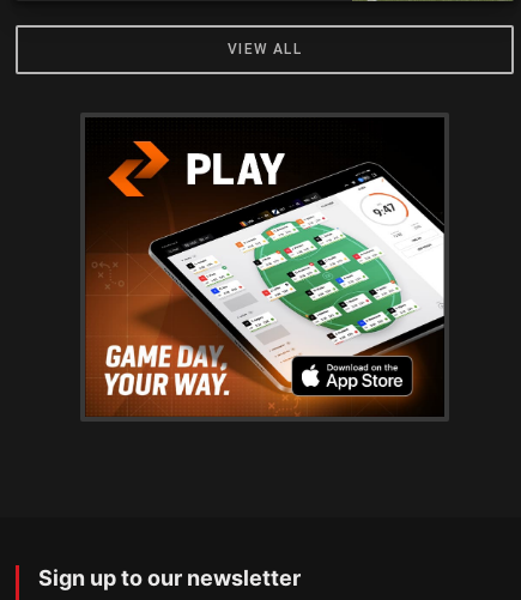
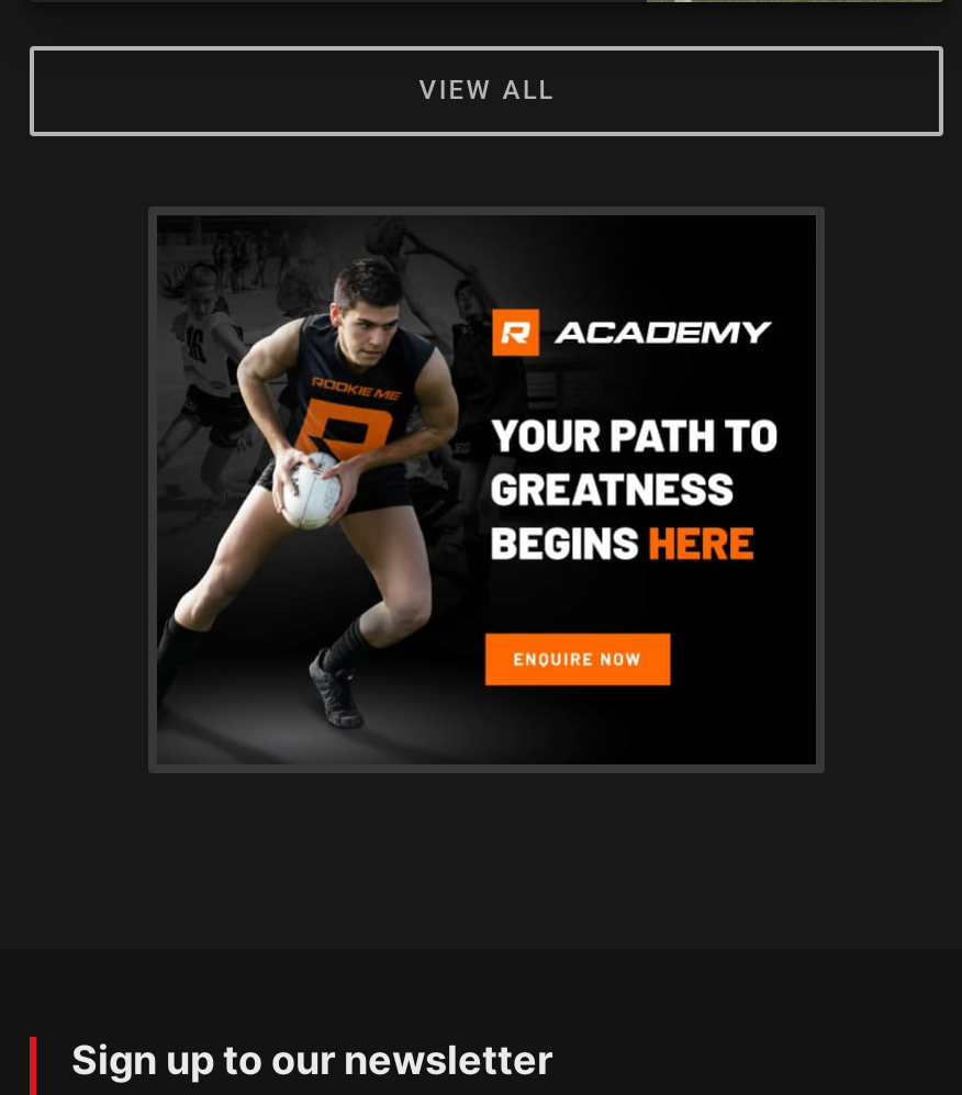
[85,128,446,417] [image] -> [157,228,816,764] [image]

